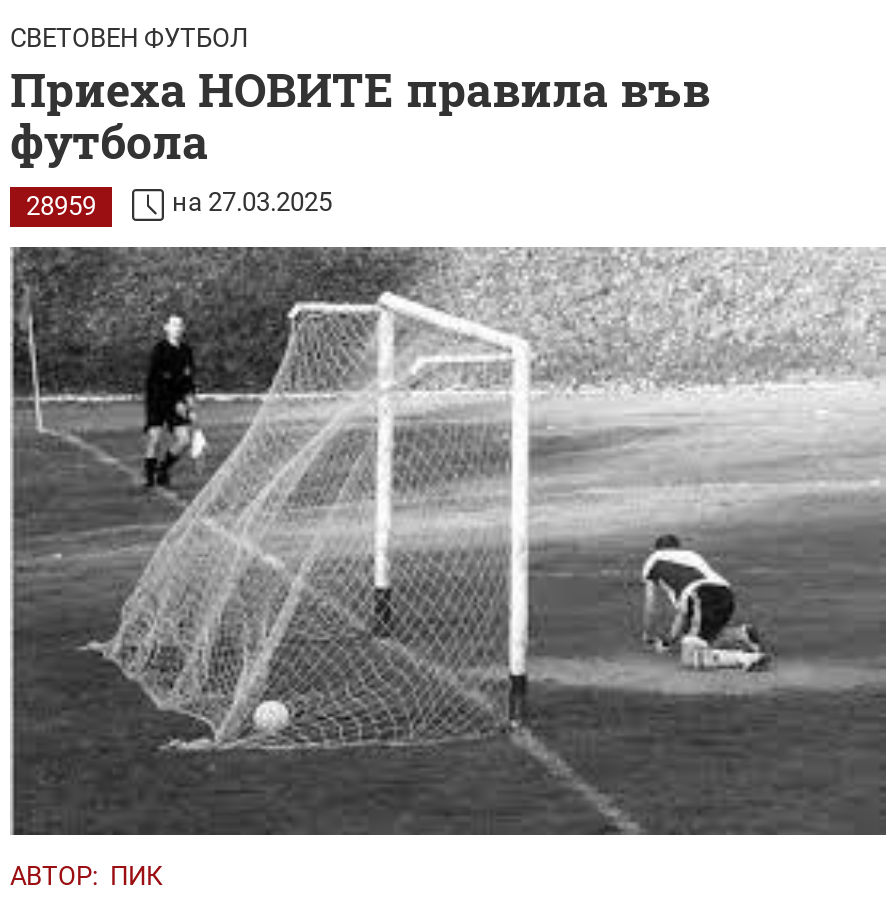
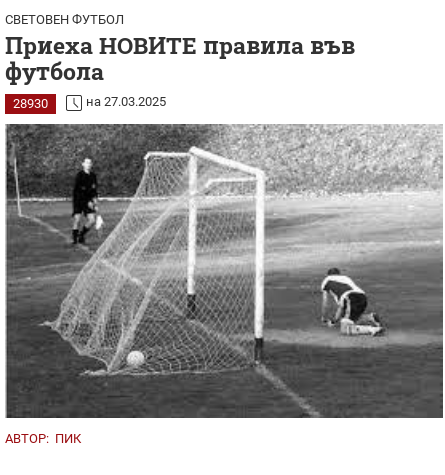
[26,190,96,220] 28959 -> [13,96,48,111] 28930

